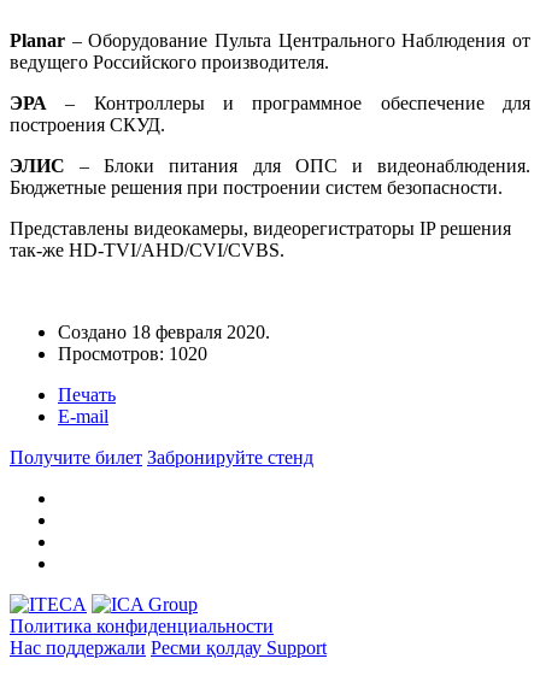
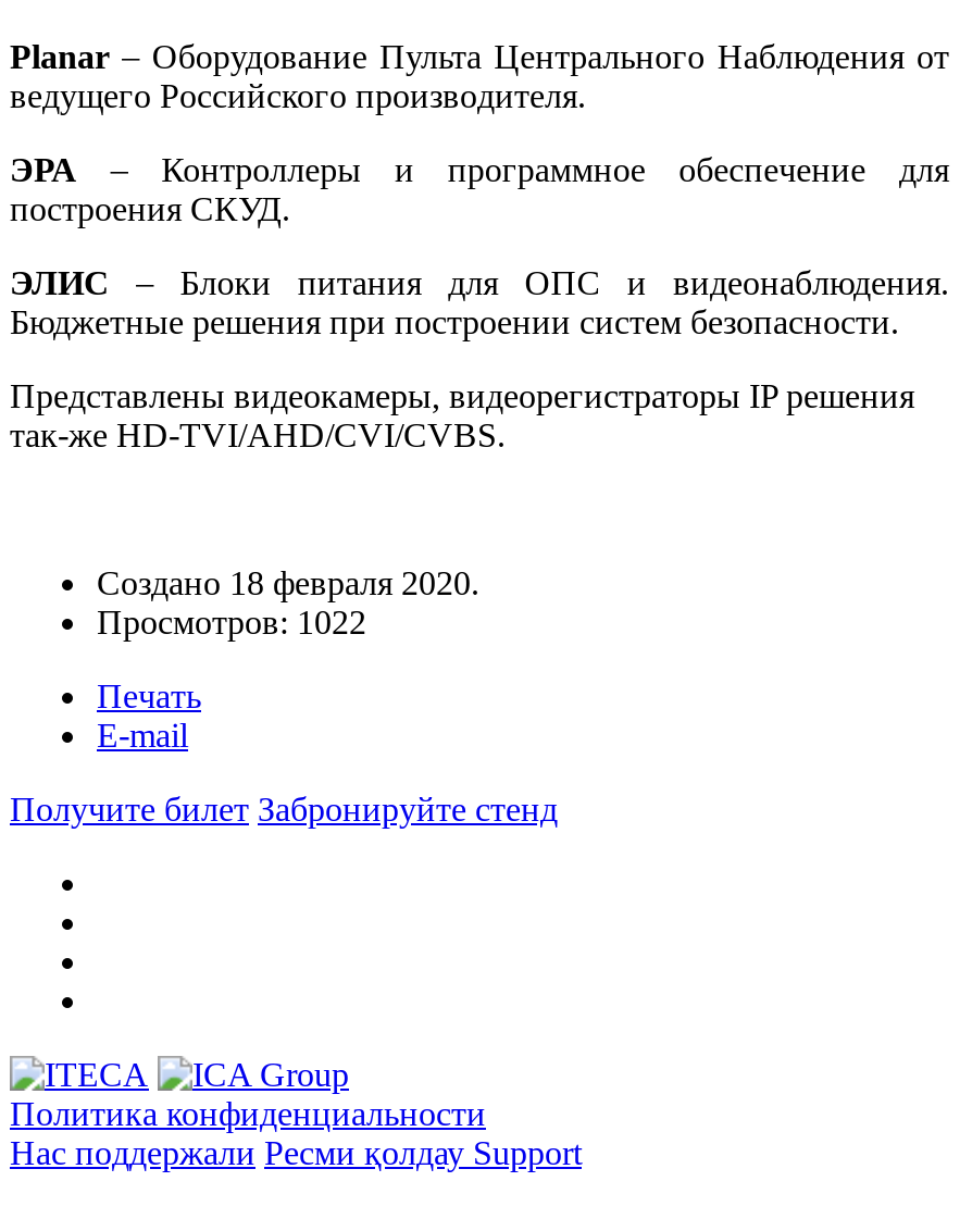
[58,343,207,363] Просмотров: 1020 -> [97,602,366,639] Просмотров: 1022

